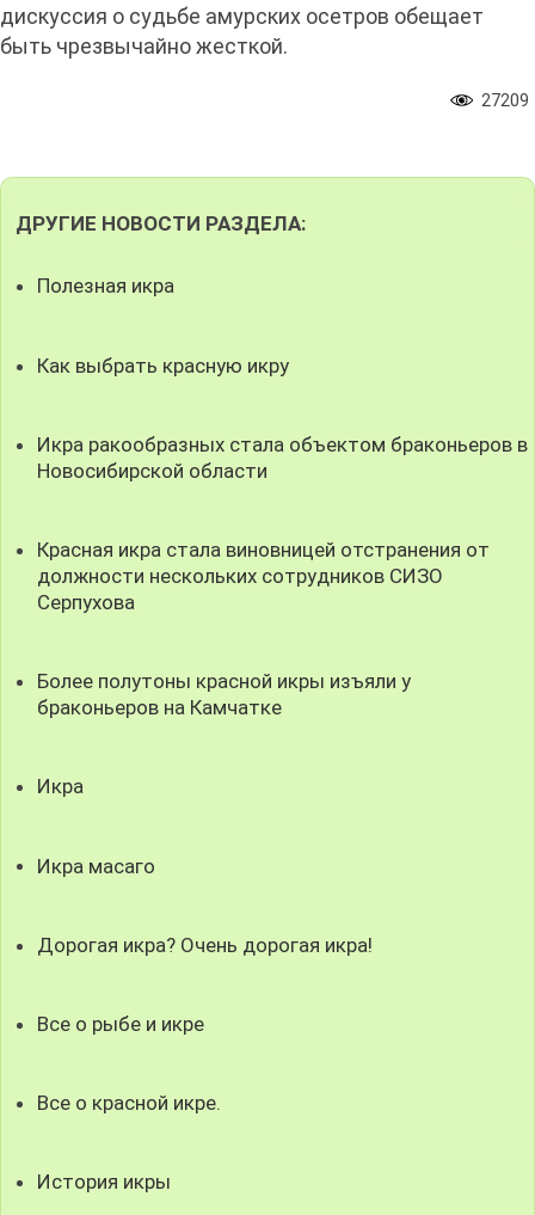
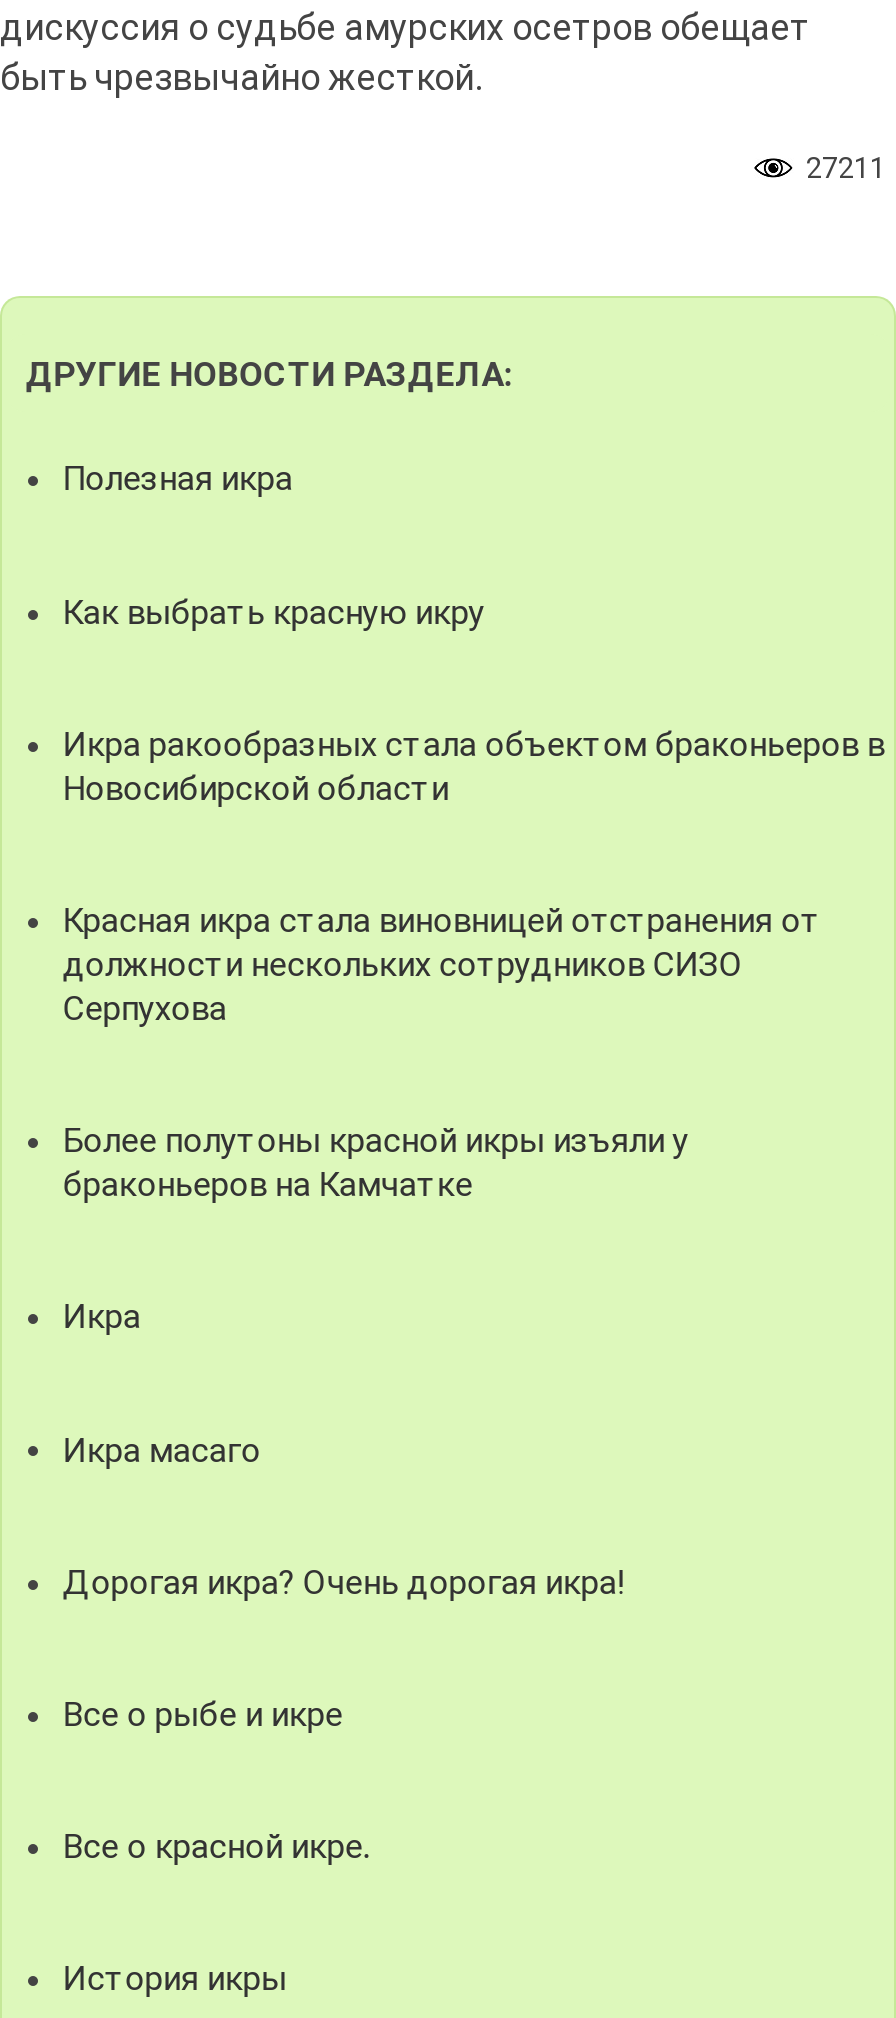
[476,91,529,111] 27209 -> [798,152,886,186] 27211

